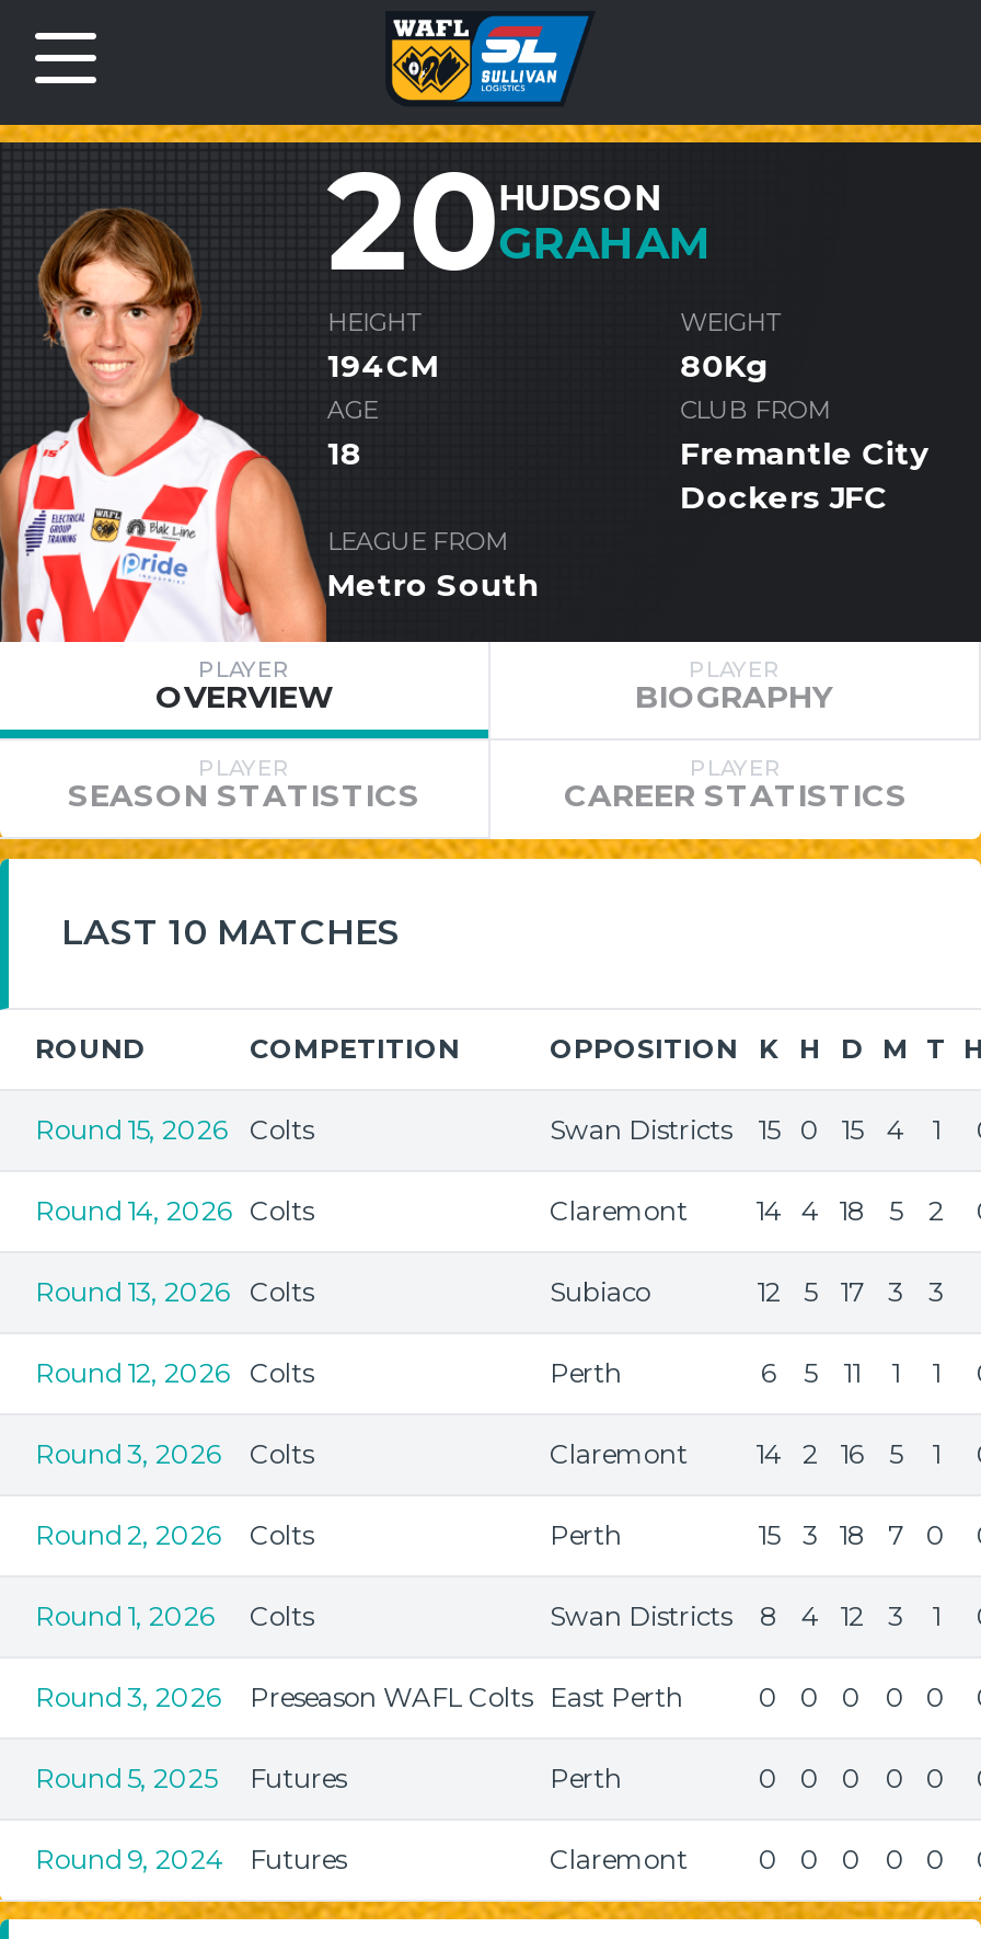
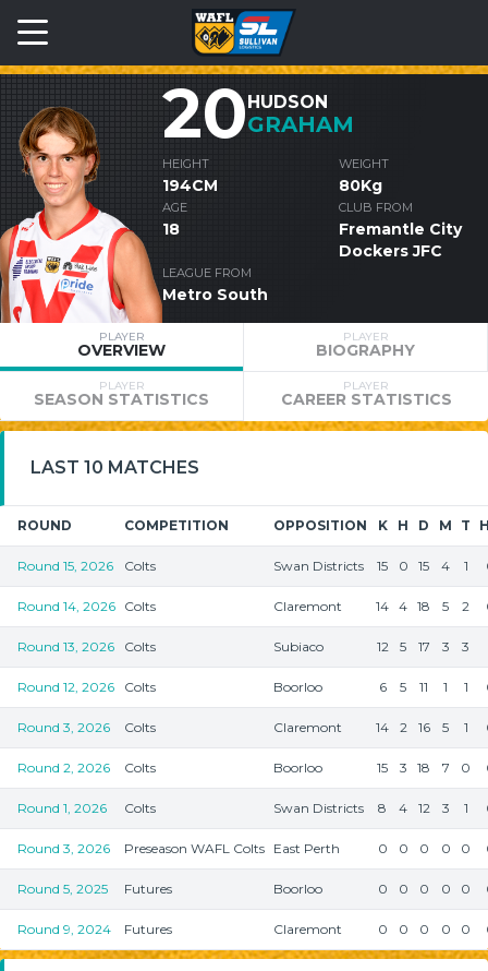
[550,1356,622,1389] Perth -> [273,679,322,695] Boorloo
[550,1518,622,1551] Perth -> [273,759,322,776] Boorloo
[550,1762,622,1794] Perth -> [273,880,322,897] Boorloo

